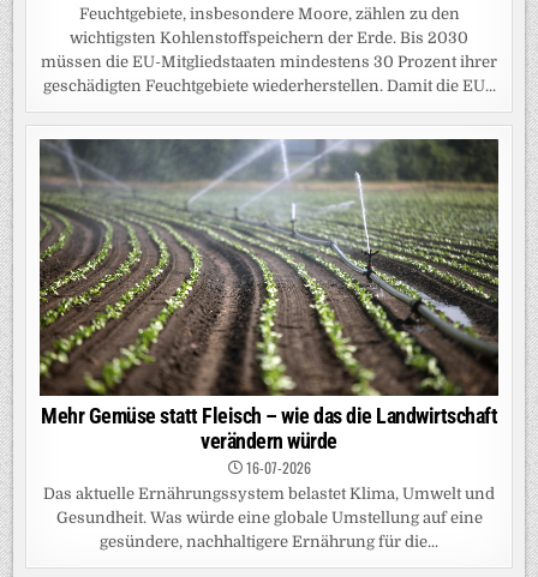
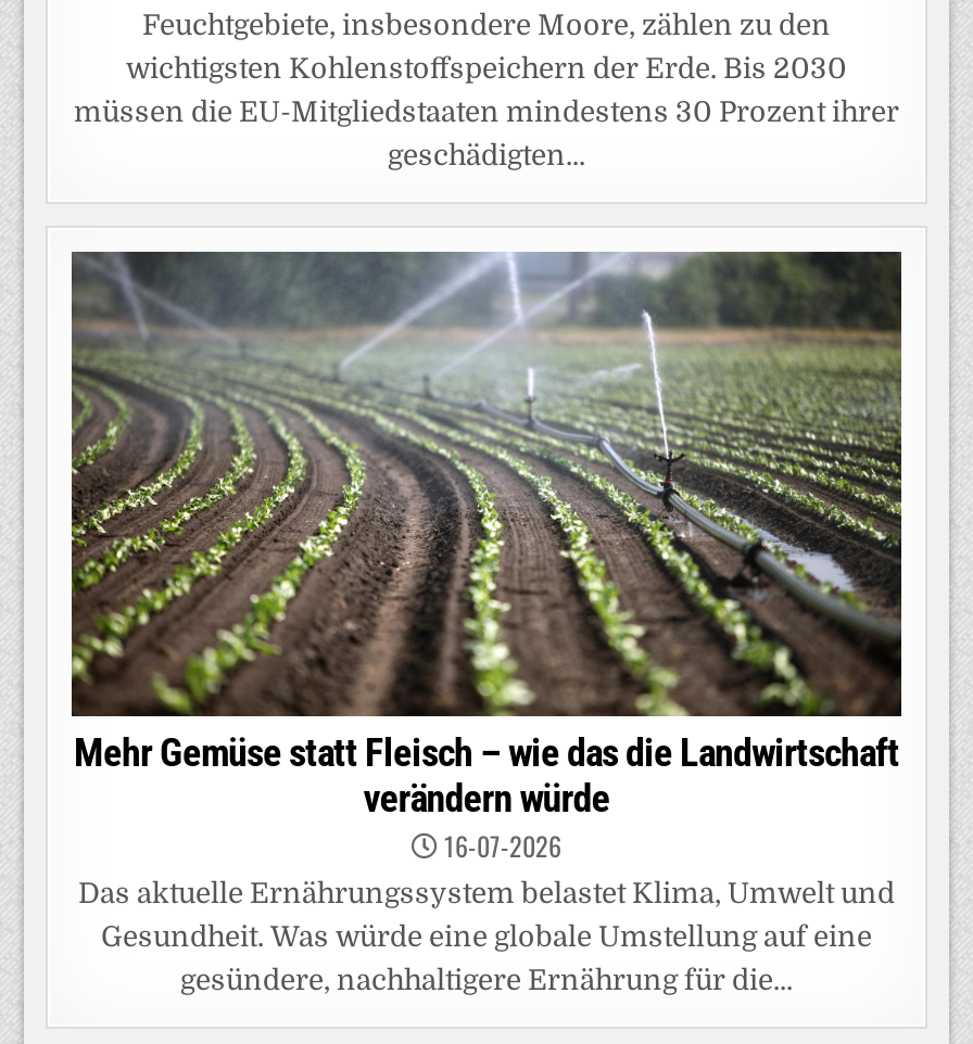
[43,76,495,94] geschädigten Feuchtgebiete wiederherstellen. Damit die EU... -> [388,138,585,171] geschädigten...

